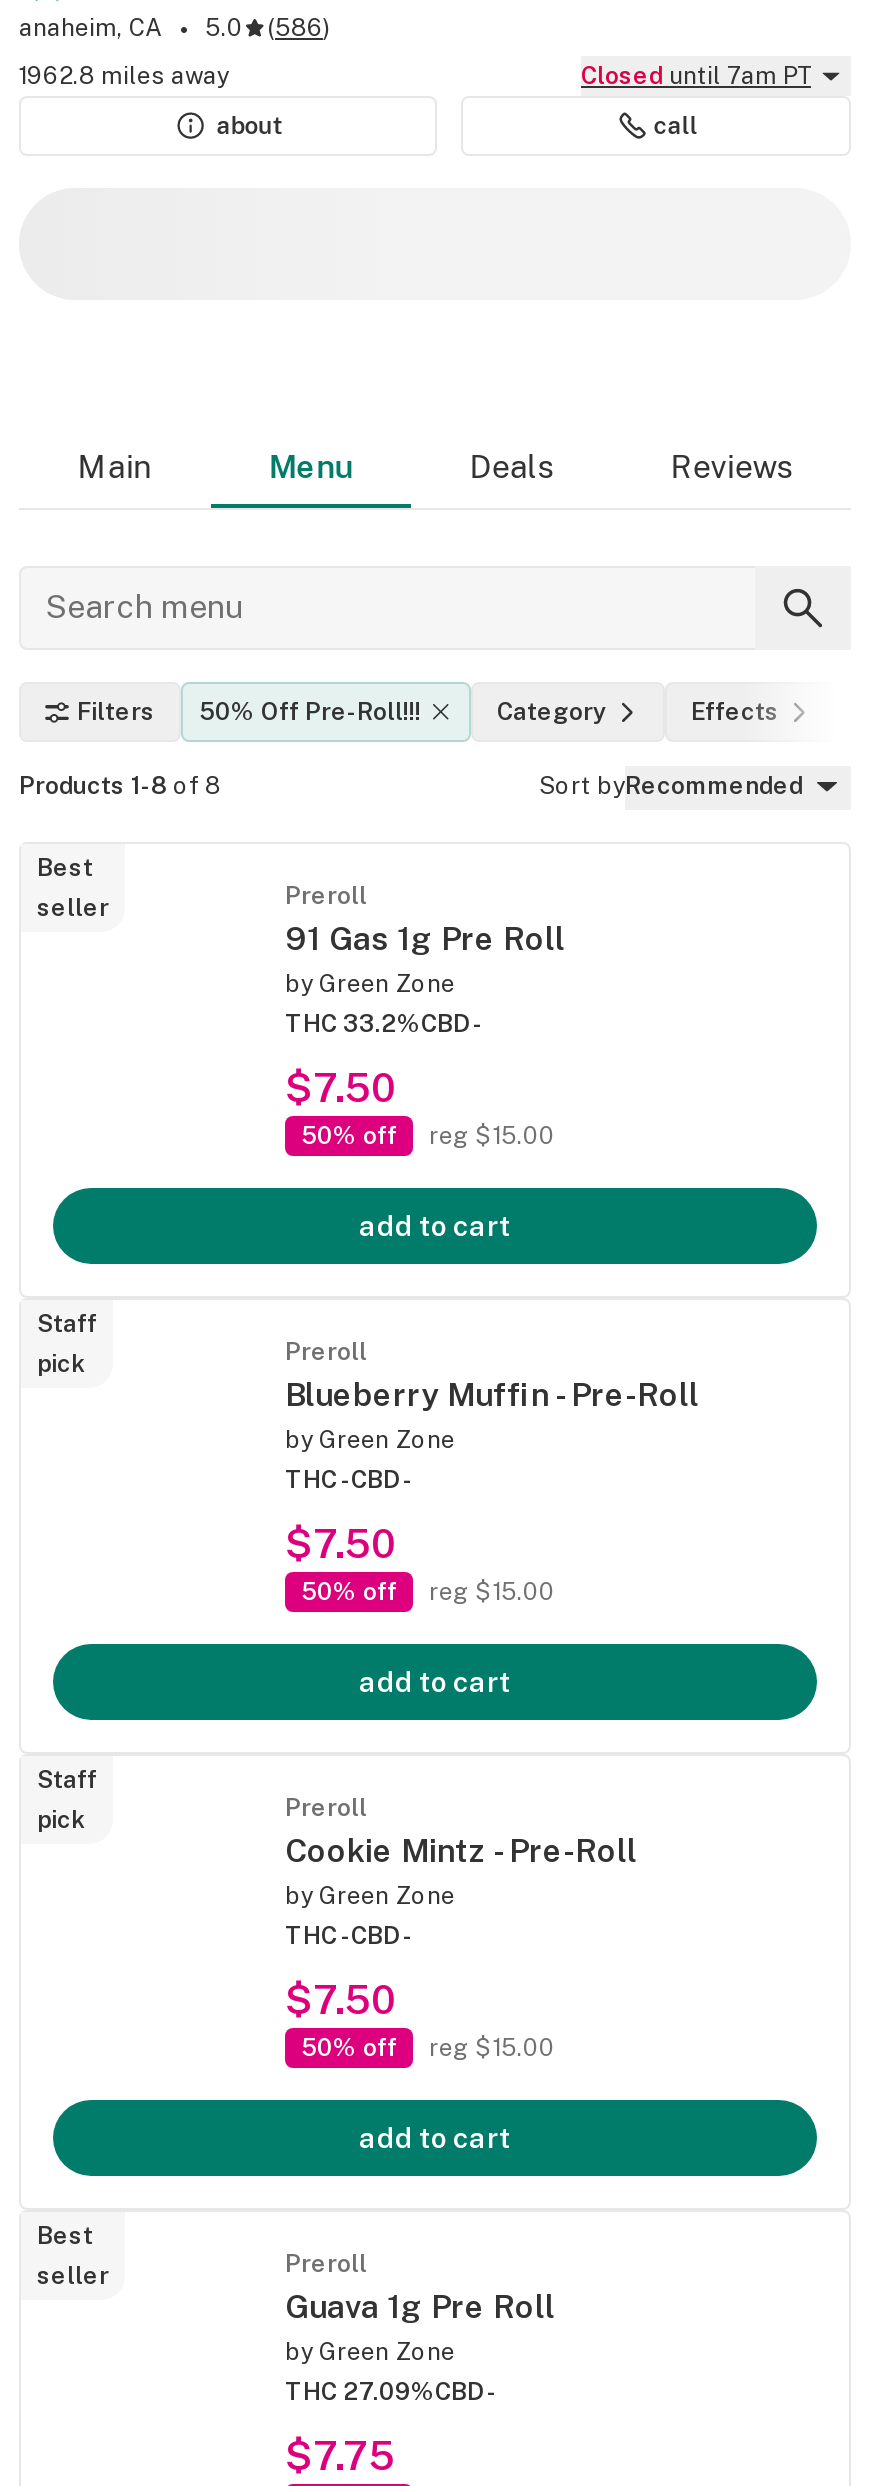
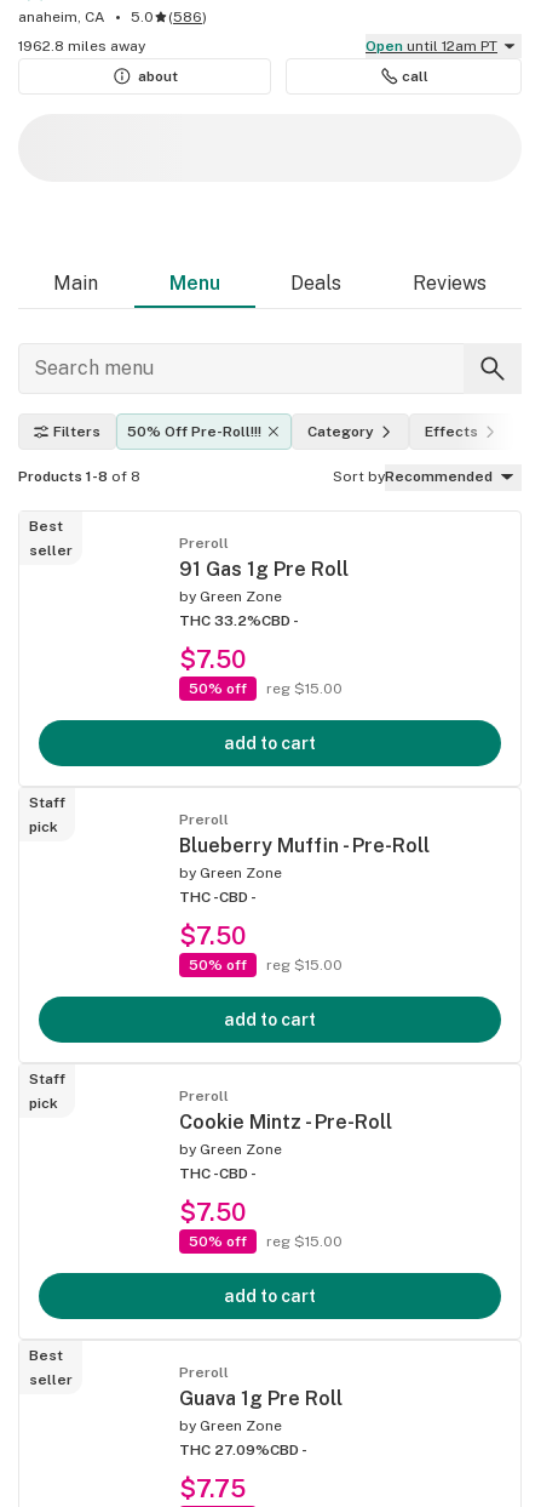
[597,62,811,90] Closed until 7am PT -> [376,38,497,55] Open until 12am PT

